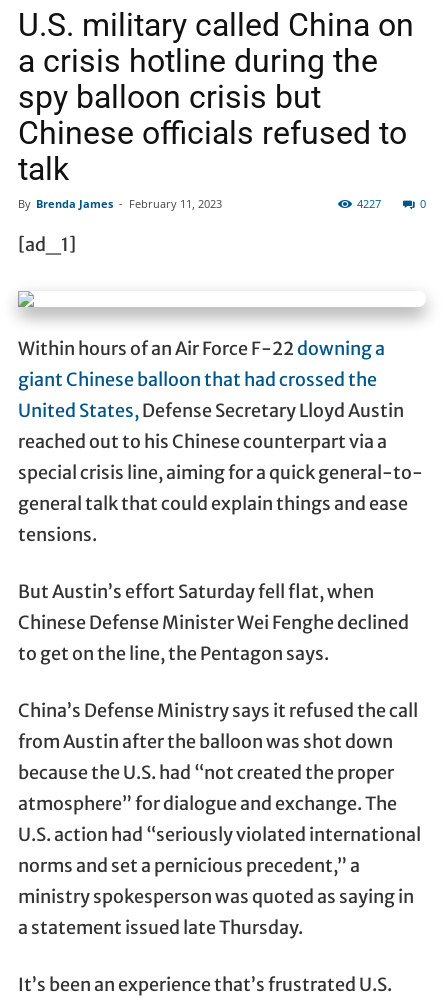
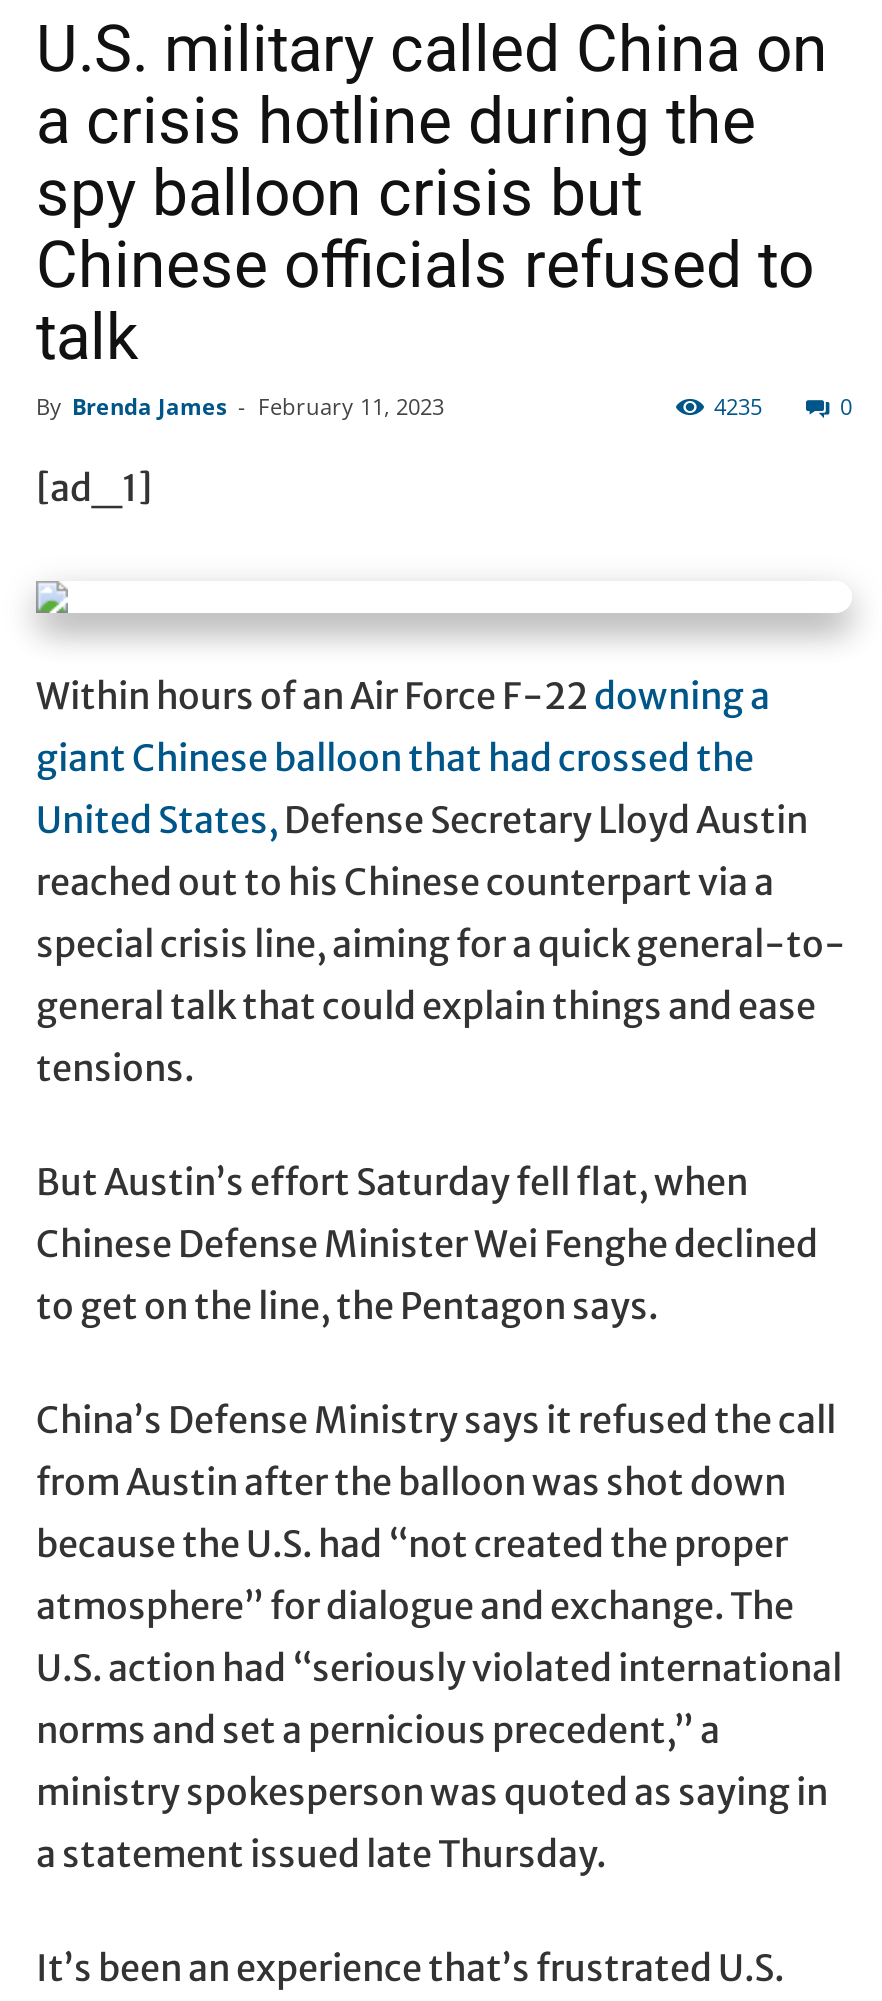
[357,196,381,211] 4227 -> [714,391,762,421] 4235

